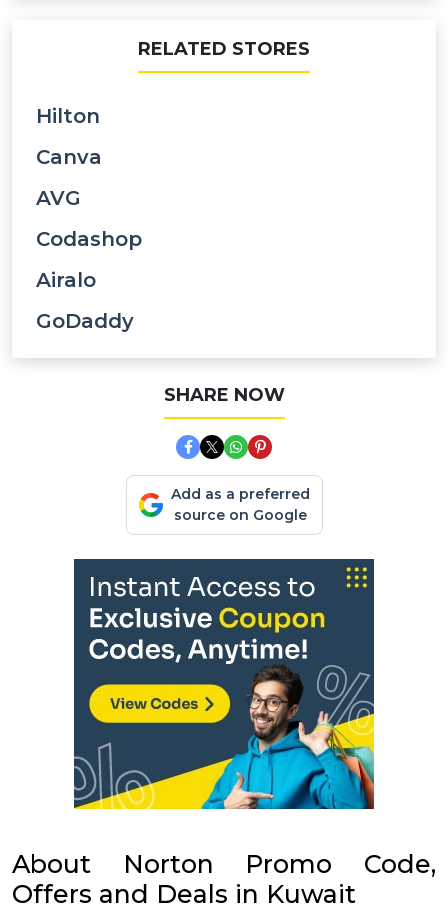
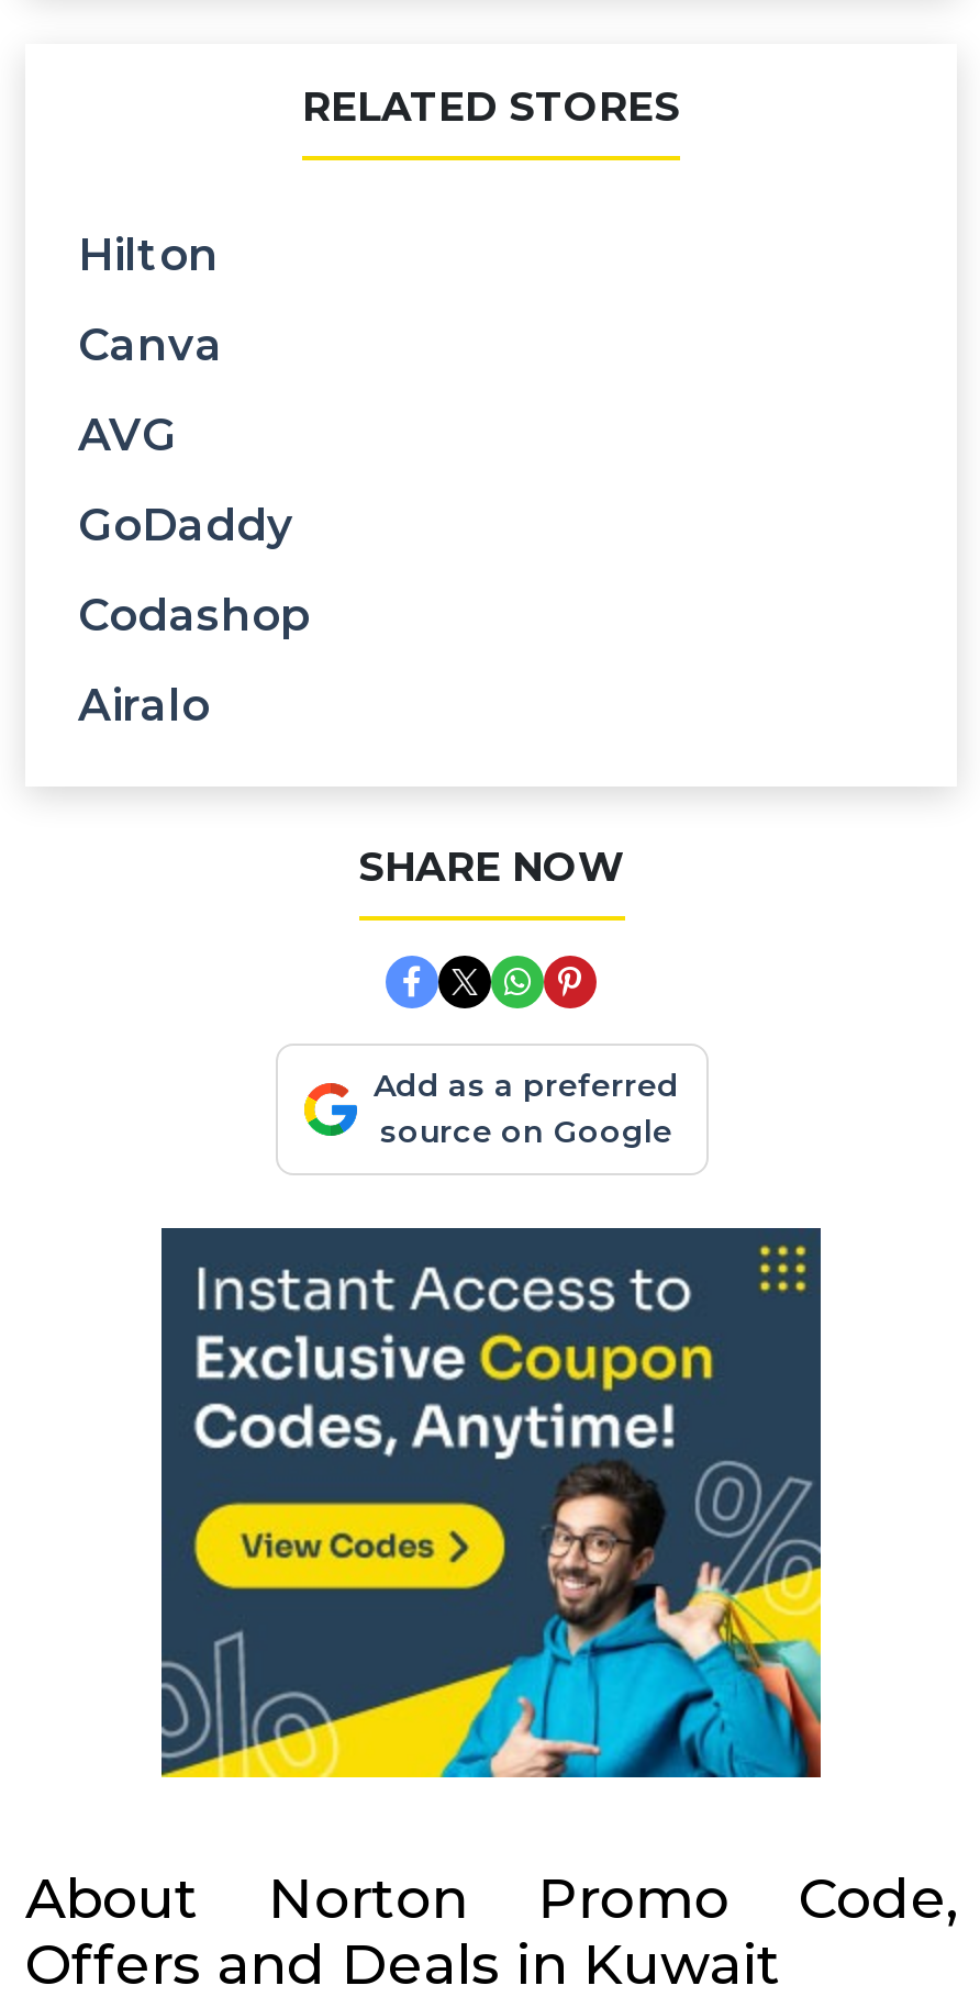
moved [36,227,142,292] -> [78,589,311,732]: Codashop | Airalo
moved [36,309,134,333] -> [78,499,293,551]: GoDaddy

